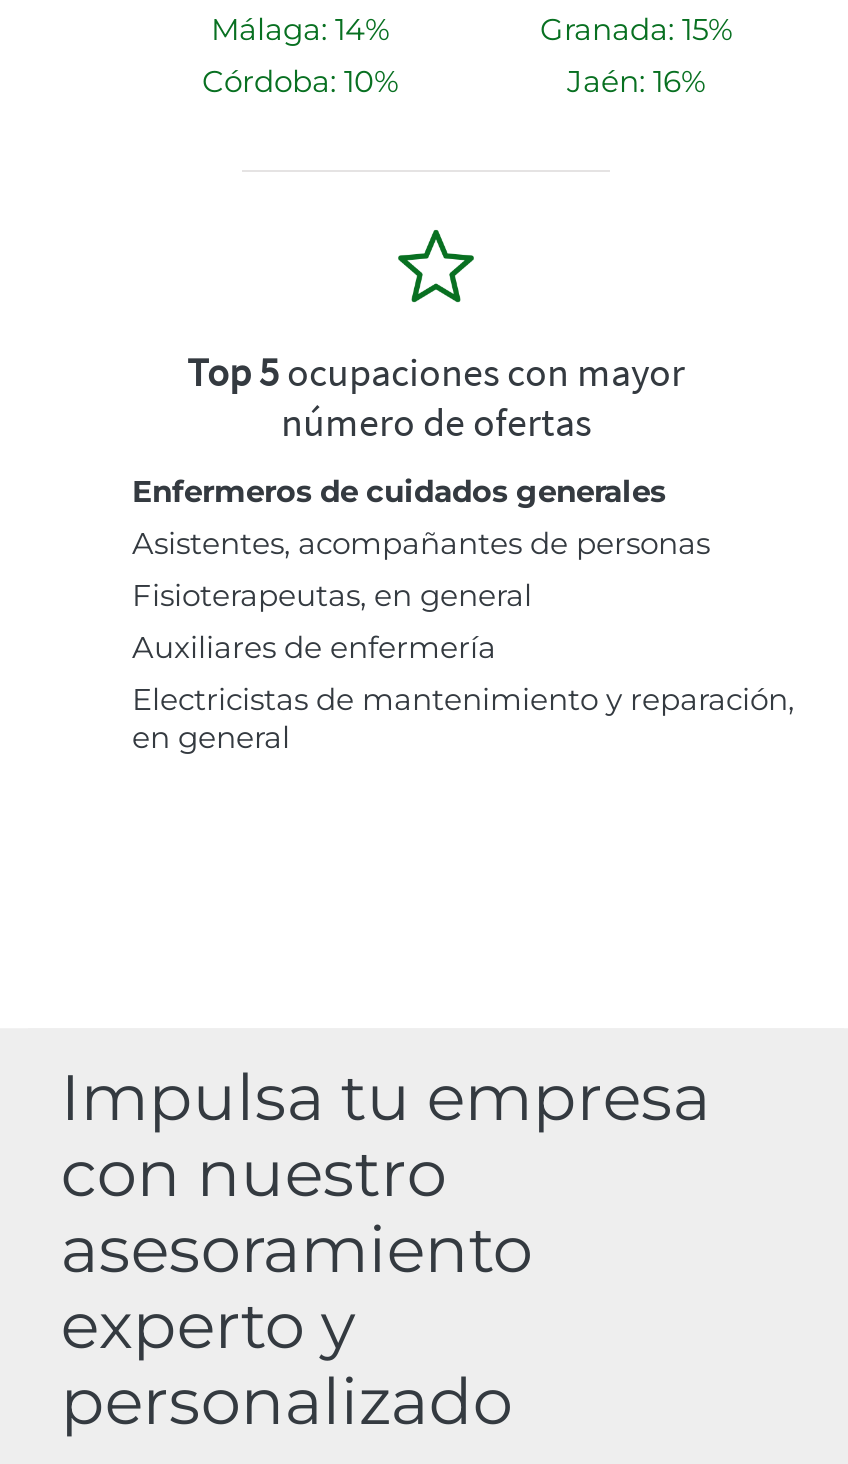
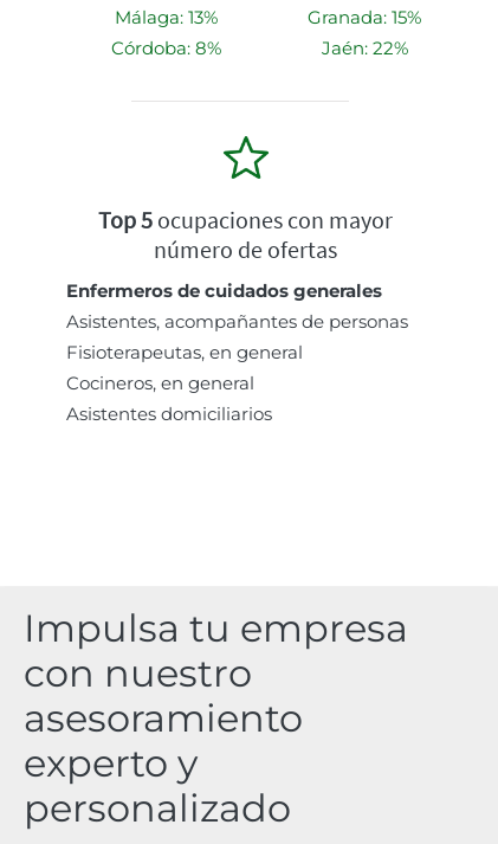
[211,10,389,48] Málaga: 14% -> [114,6,217,29] Málaga: 13%
[202,62,398,100] Córdoba: 10% -> [111,37,221,59] Córdoba: 8%
[567,62,705,100] Jaén: 16% -> [321,37,408,59] Jaén: 22%
[132,628,794,756] Auxiliares de enfermería | Electricistas de mantenimiento y reparación, | en general -> [66,372,272,425] Cocineros, en general | Asistentes domiciliarios

